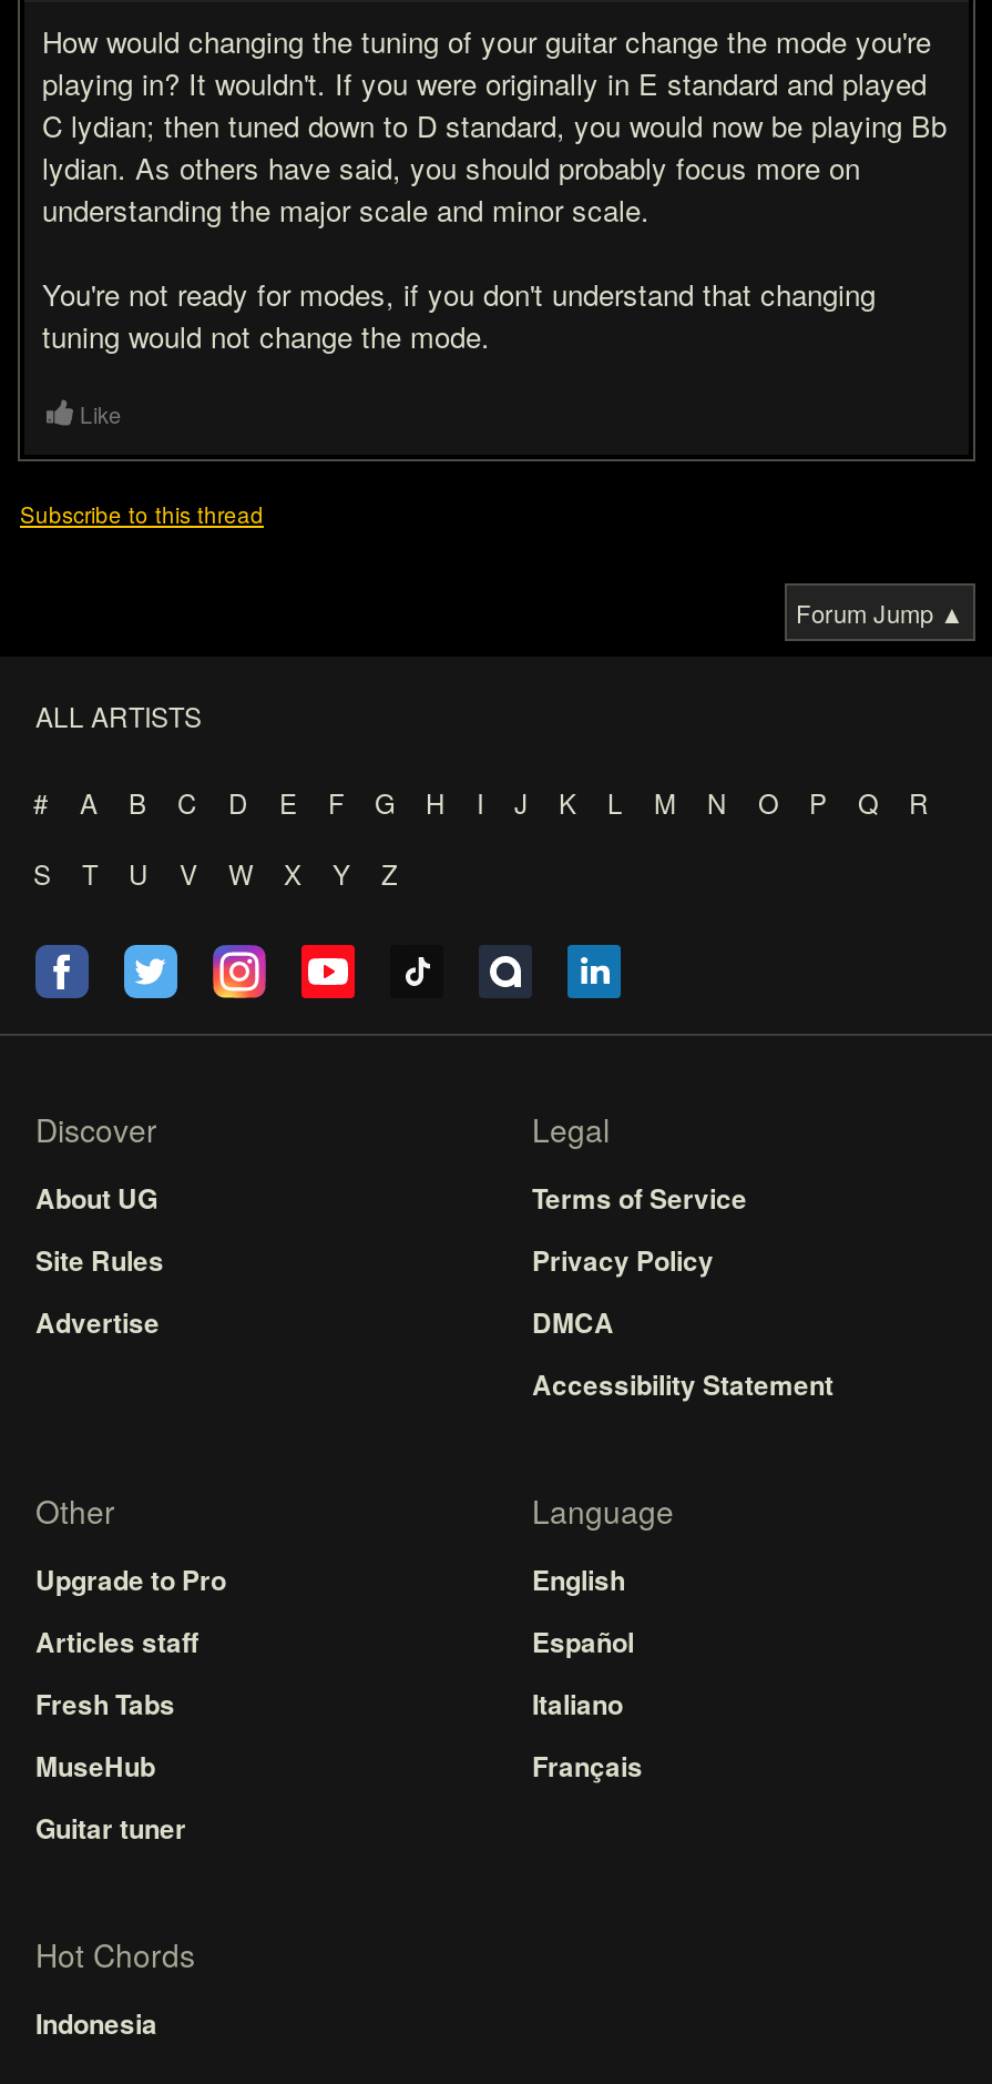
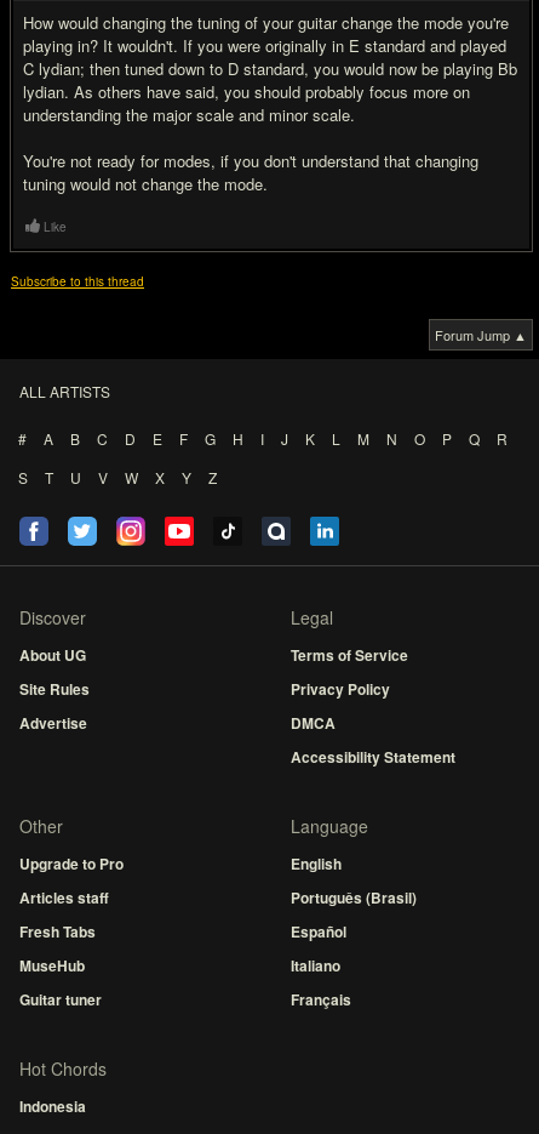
moved [532,1622,643,1786] -> [291,921,351,1010]: Español | Italiano | Français
none -> [291,887,417,908] Português (Brasil)

